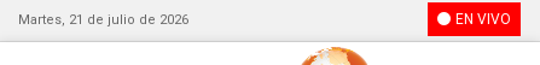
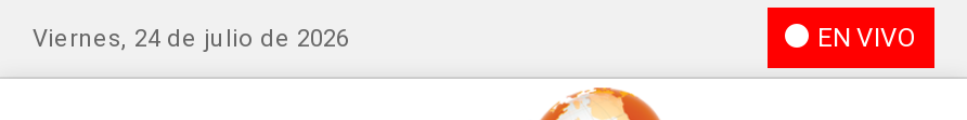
[18,11,188,27] Martes, 21 de julio de 2026 -> [33,24,349,52] Viernes, 24 de julio de 2026

